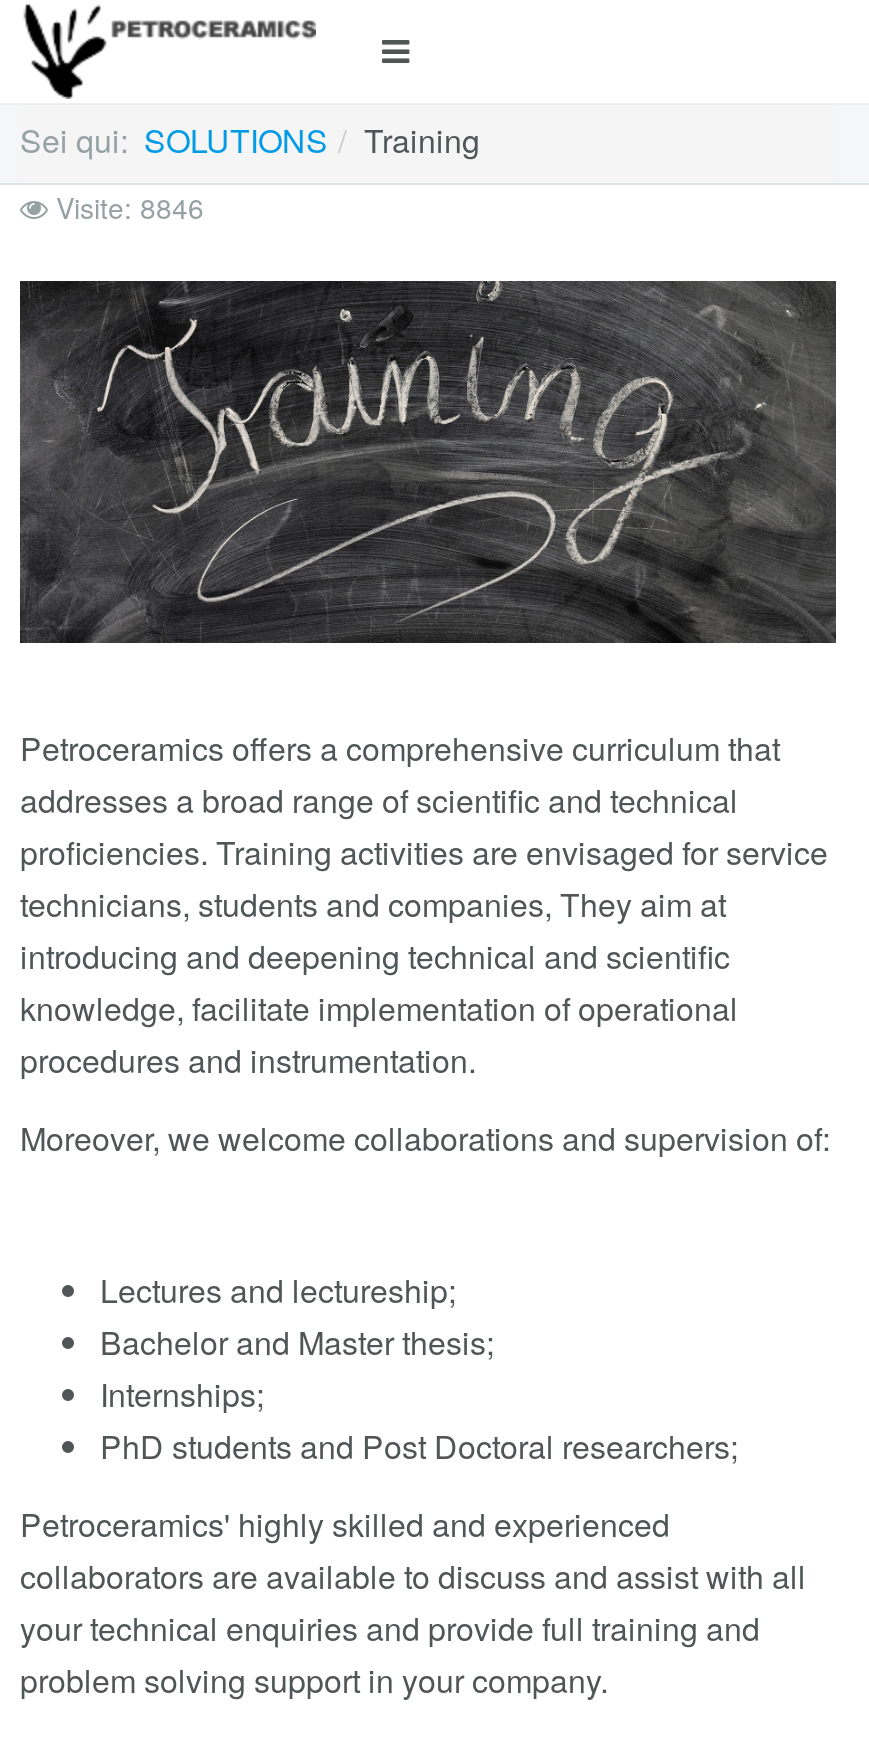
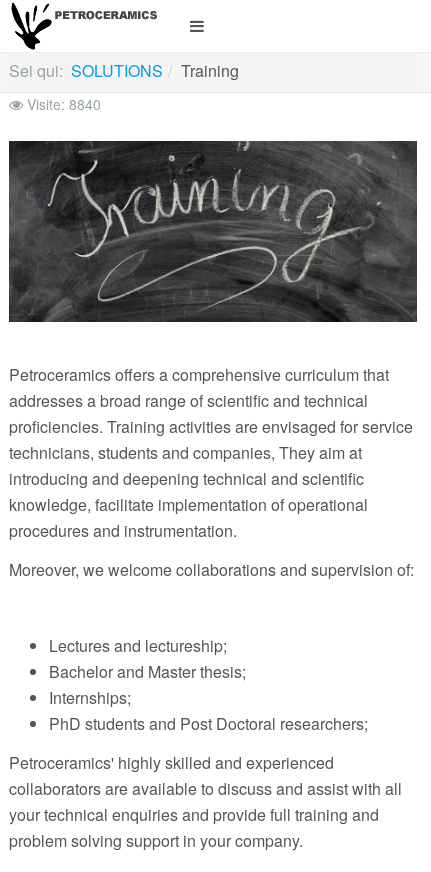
[56,187,204,227] Visite: 8846 -> [27,94,101,114] Visite: 8840

